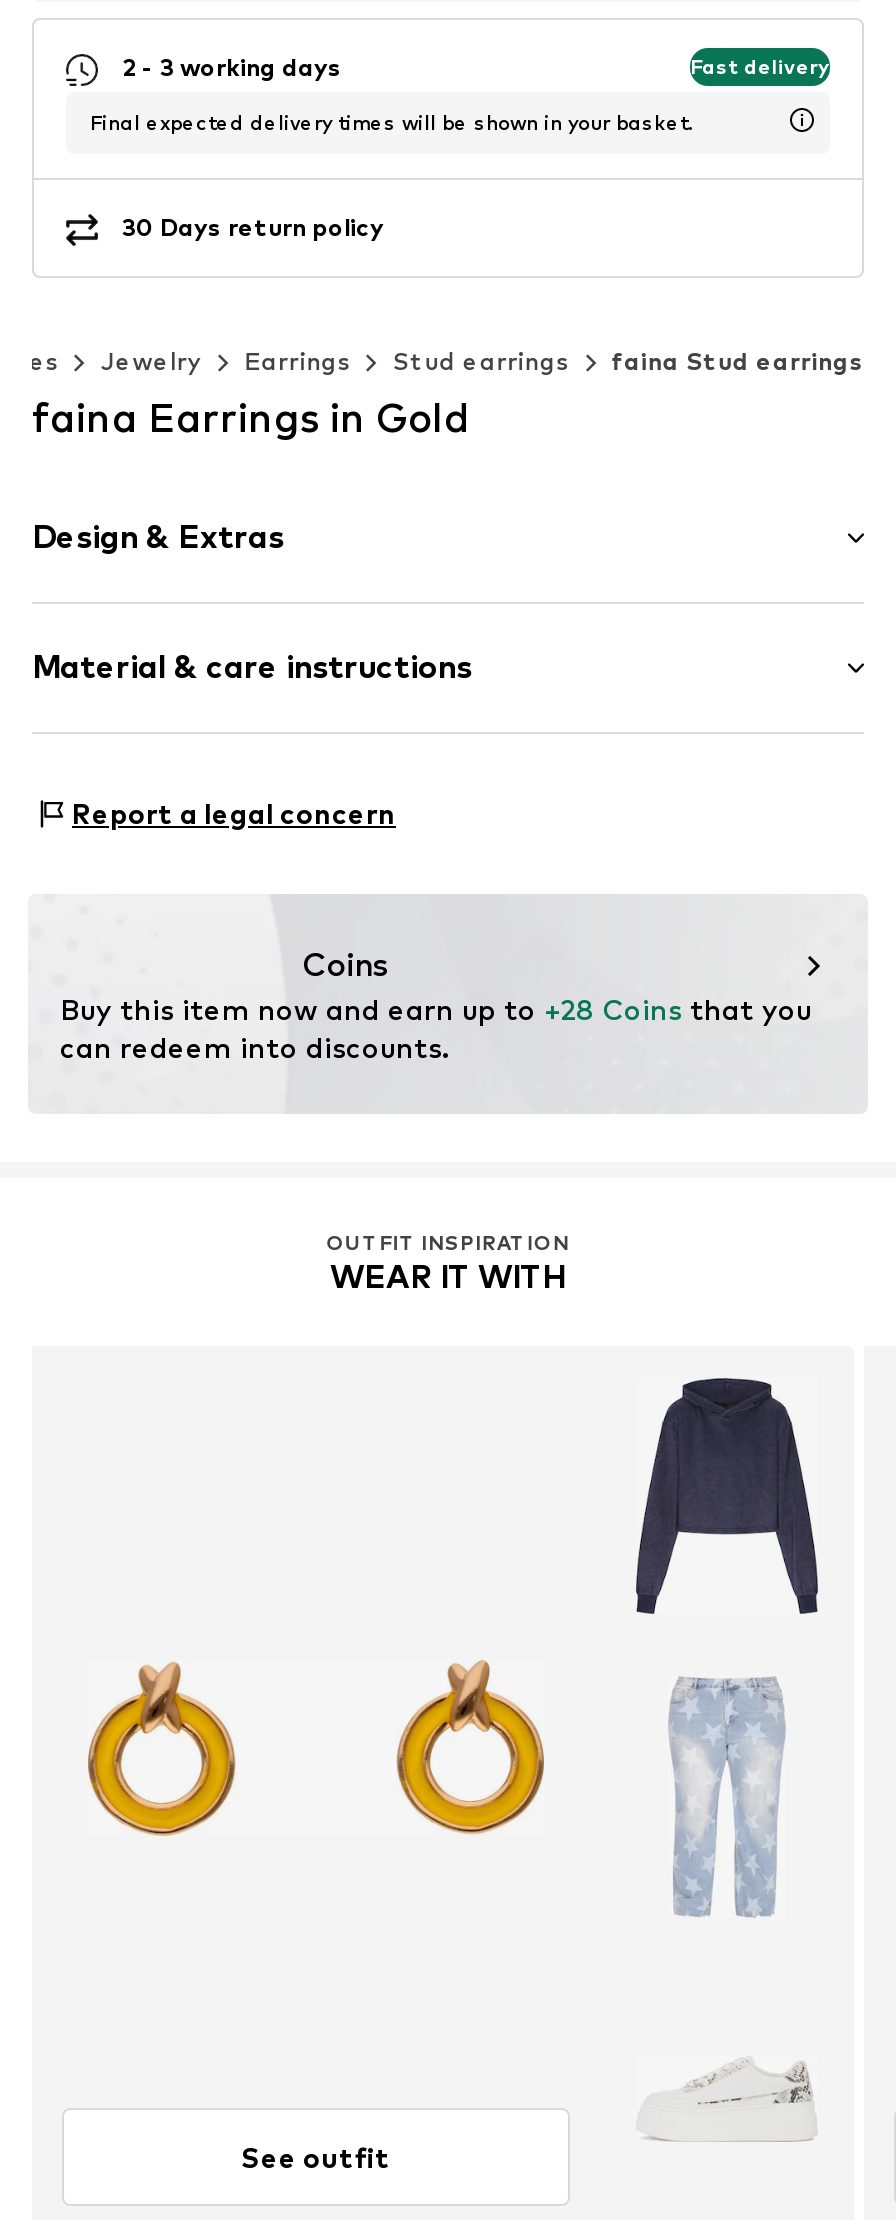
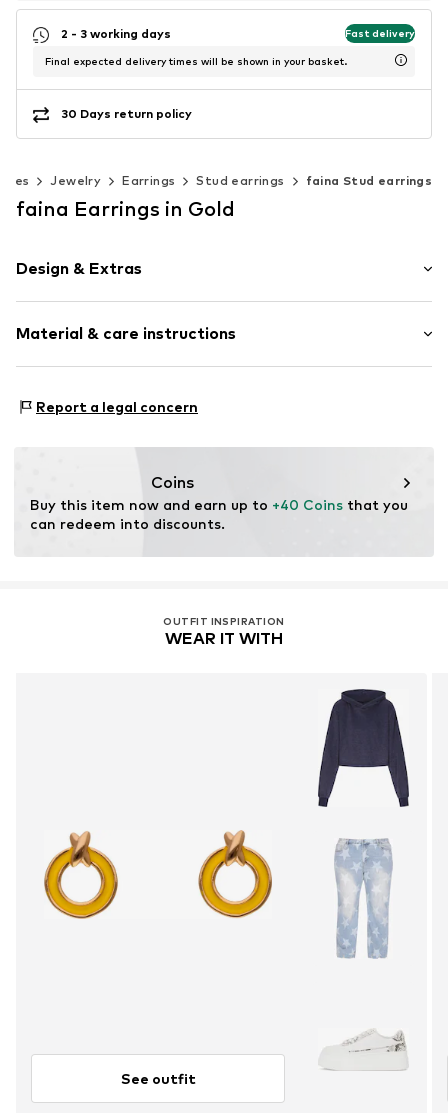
[60,991,812,1025] Buy this item now and earn up to +28 Coins that you -> [30,496,408,513] Buy this item now and earn up to +40 Coins that you

